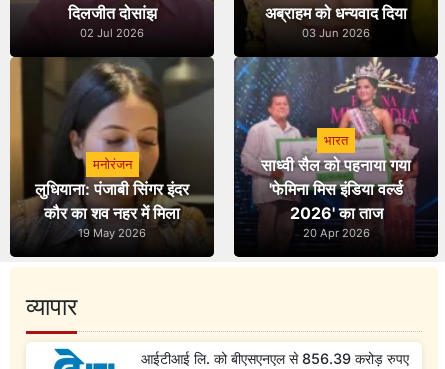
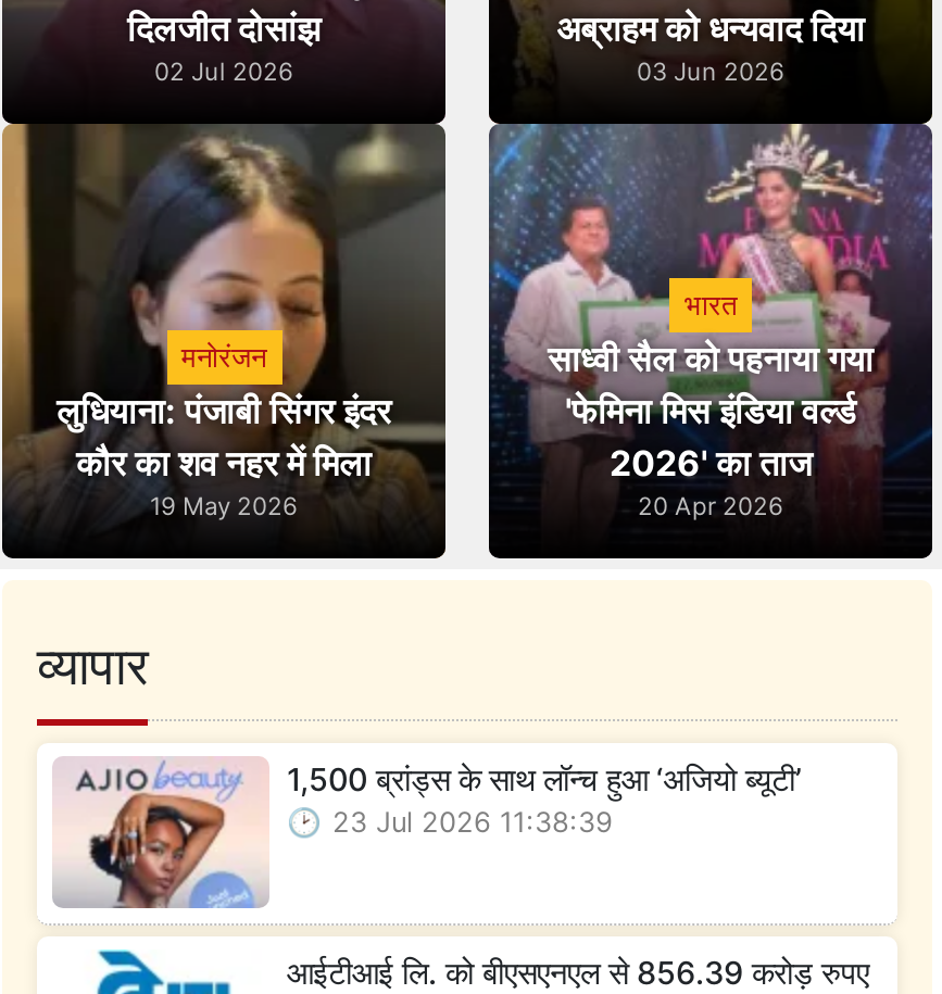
none -> [52,760,802,921] [image] | 1,500 ब्रांड्स के साथ लॉन्च हुआ ‘अजियो ब्यूटी’ | 23 Jul 2026 11:38:39

